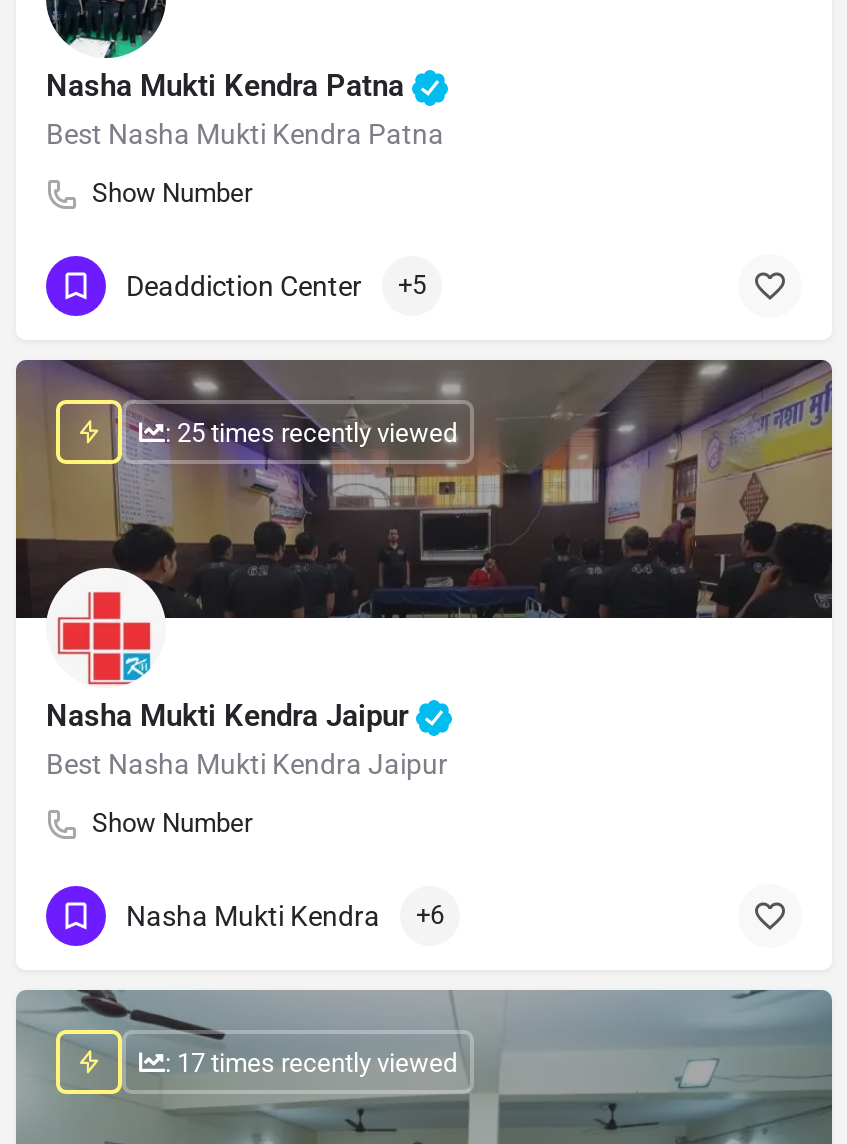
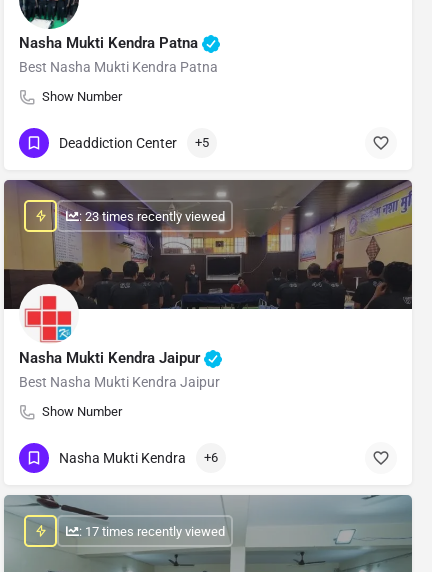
[165,418,457,448] : 25 times recently viewed -> [78,209,224,224] : 23 times recently viewed

